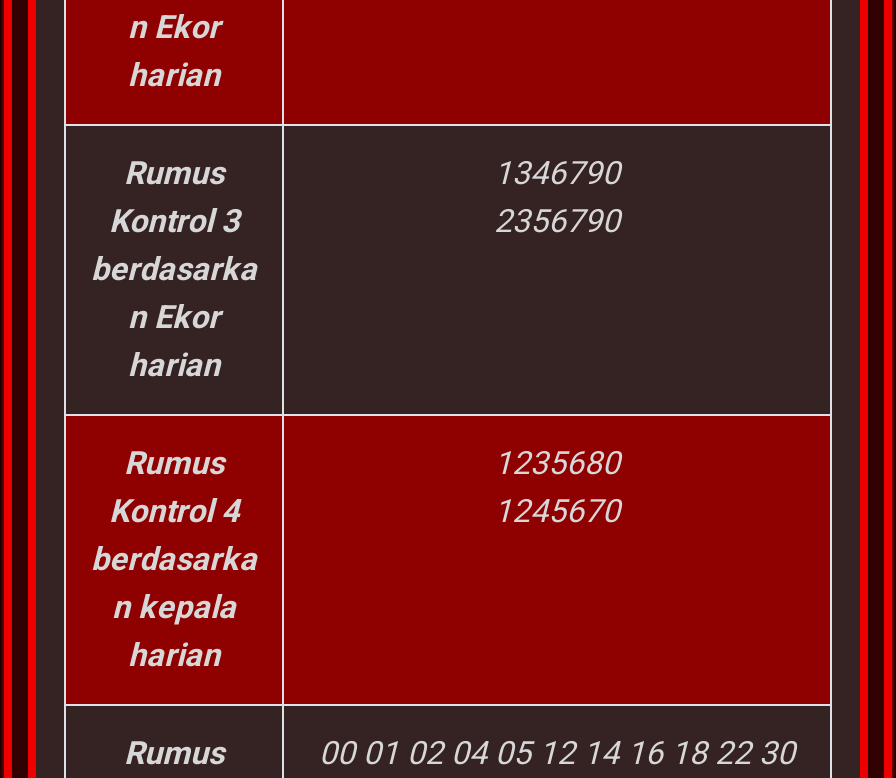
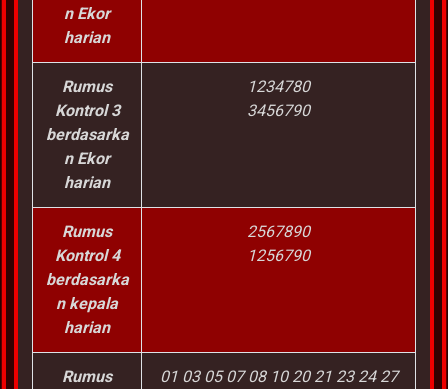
[494,154,620,192] 1346790 -> [247,77,310,96] 1234780
[494,202,620,240] 2356790 -> [247,101,310,120] 3456790
[494,444,620,482] 1235680 -> [247,222,310,241] 2567890
[494,492,620,530] 1245670 -> [247,246,310,265] 1256790
[319,734,795,772] 00 01 02 04 05 12 14 16 18 22 30 -> [159,367,397,386] 01 03 05 07 08 10 20 21 23 24 27

